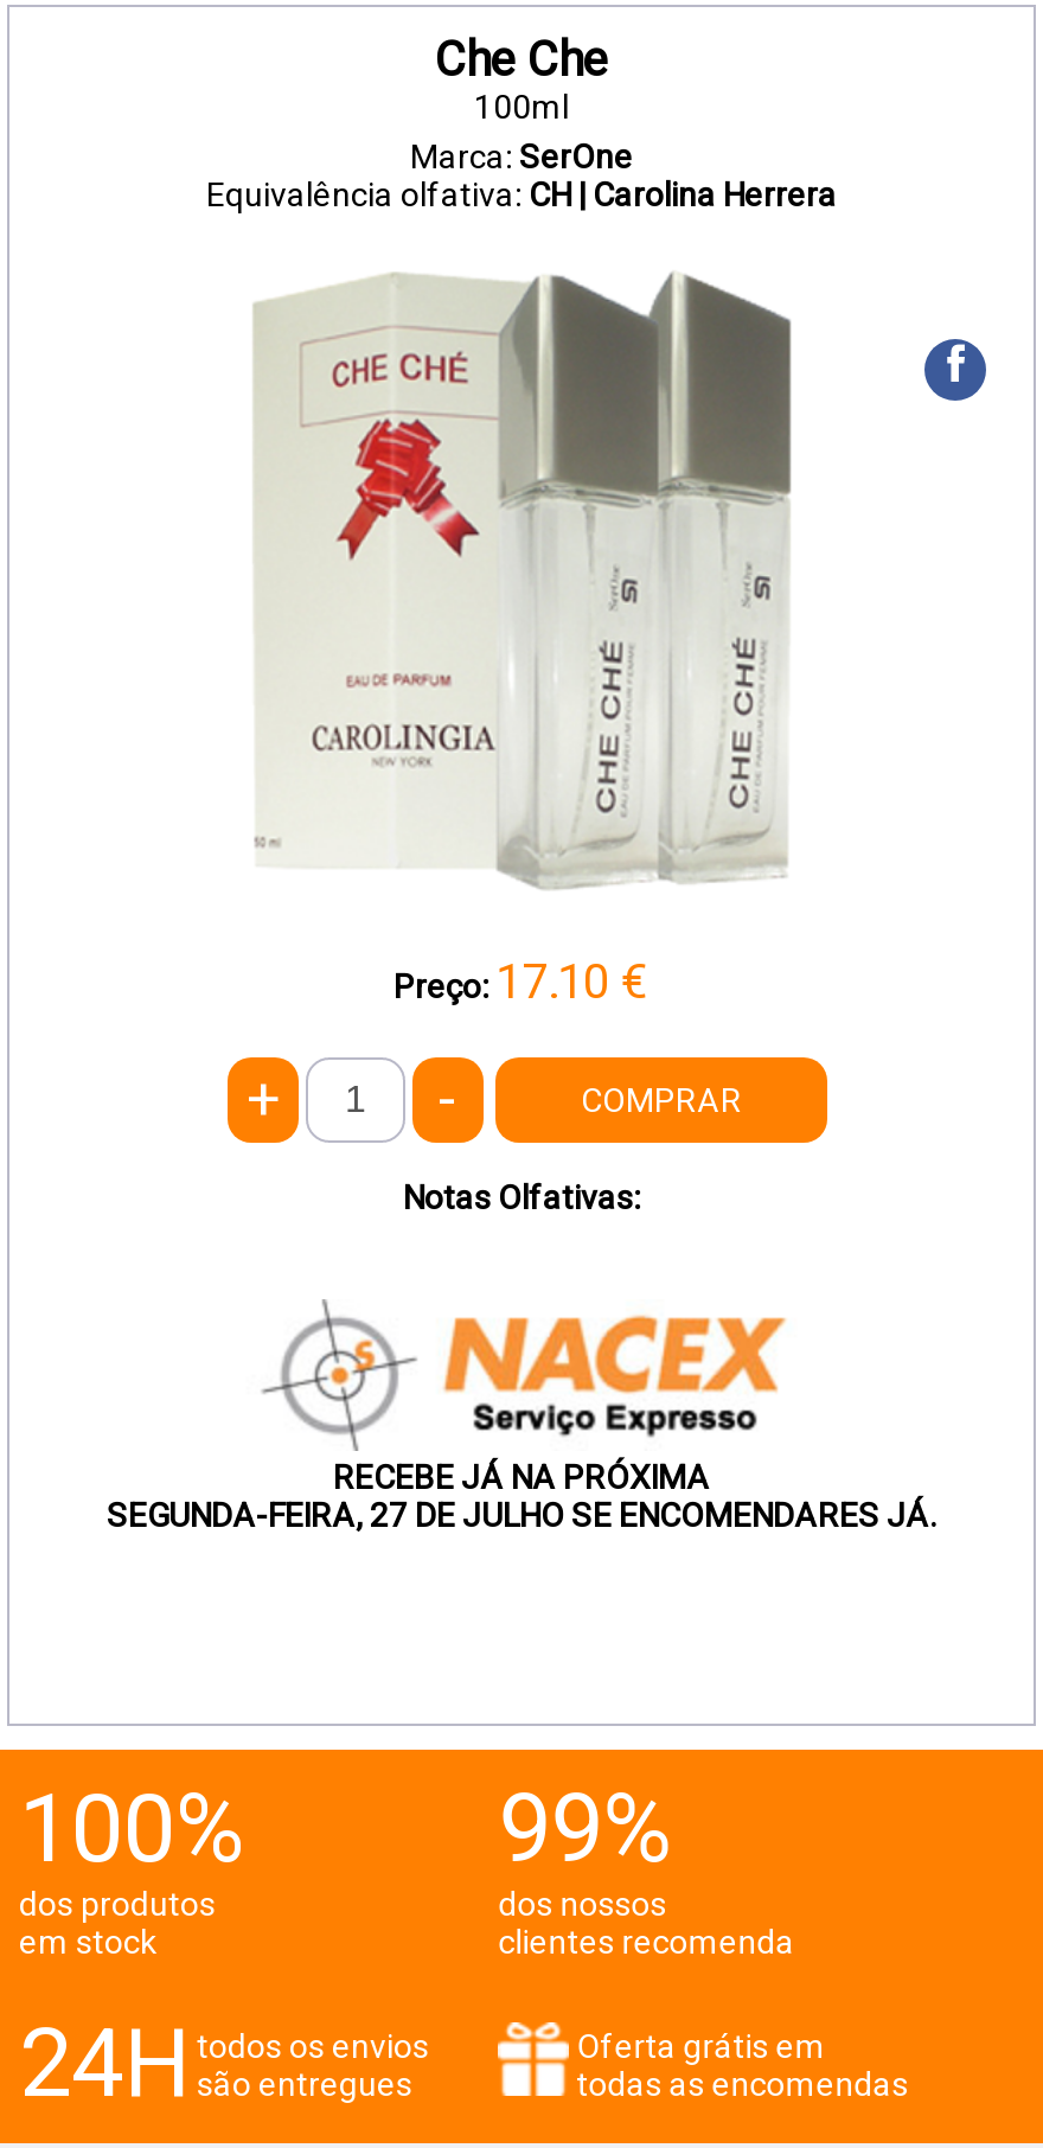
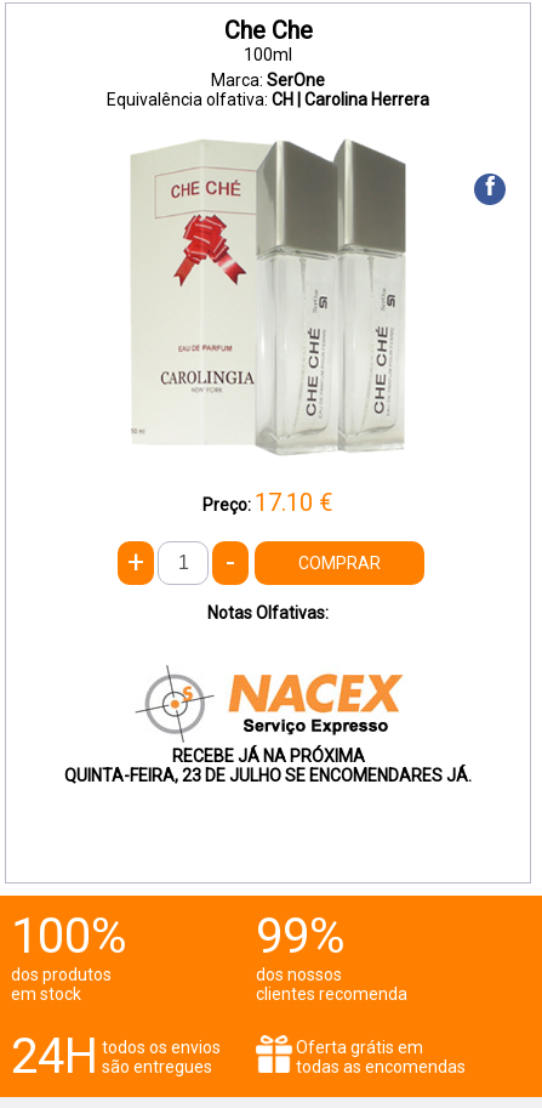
[107,1496,936,1534] SEGUNDA-FEIRA, 27 DE JULHO SE ENCOMENDARES JÁ. -> [64,766,472,785] QUINTA-FEIRA, 23 DE JULHO SE ENCOMENDARES JÁ.

